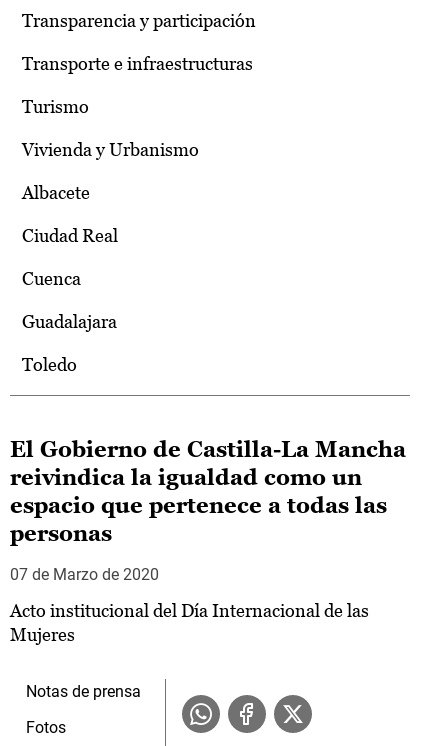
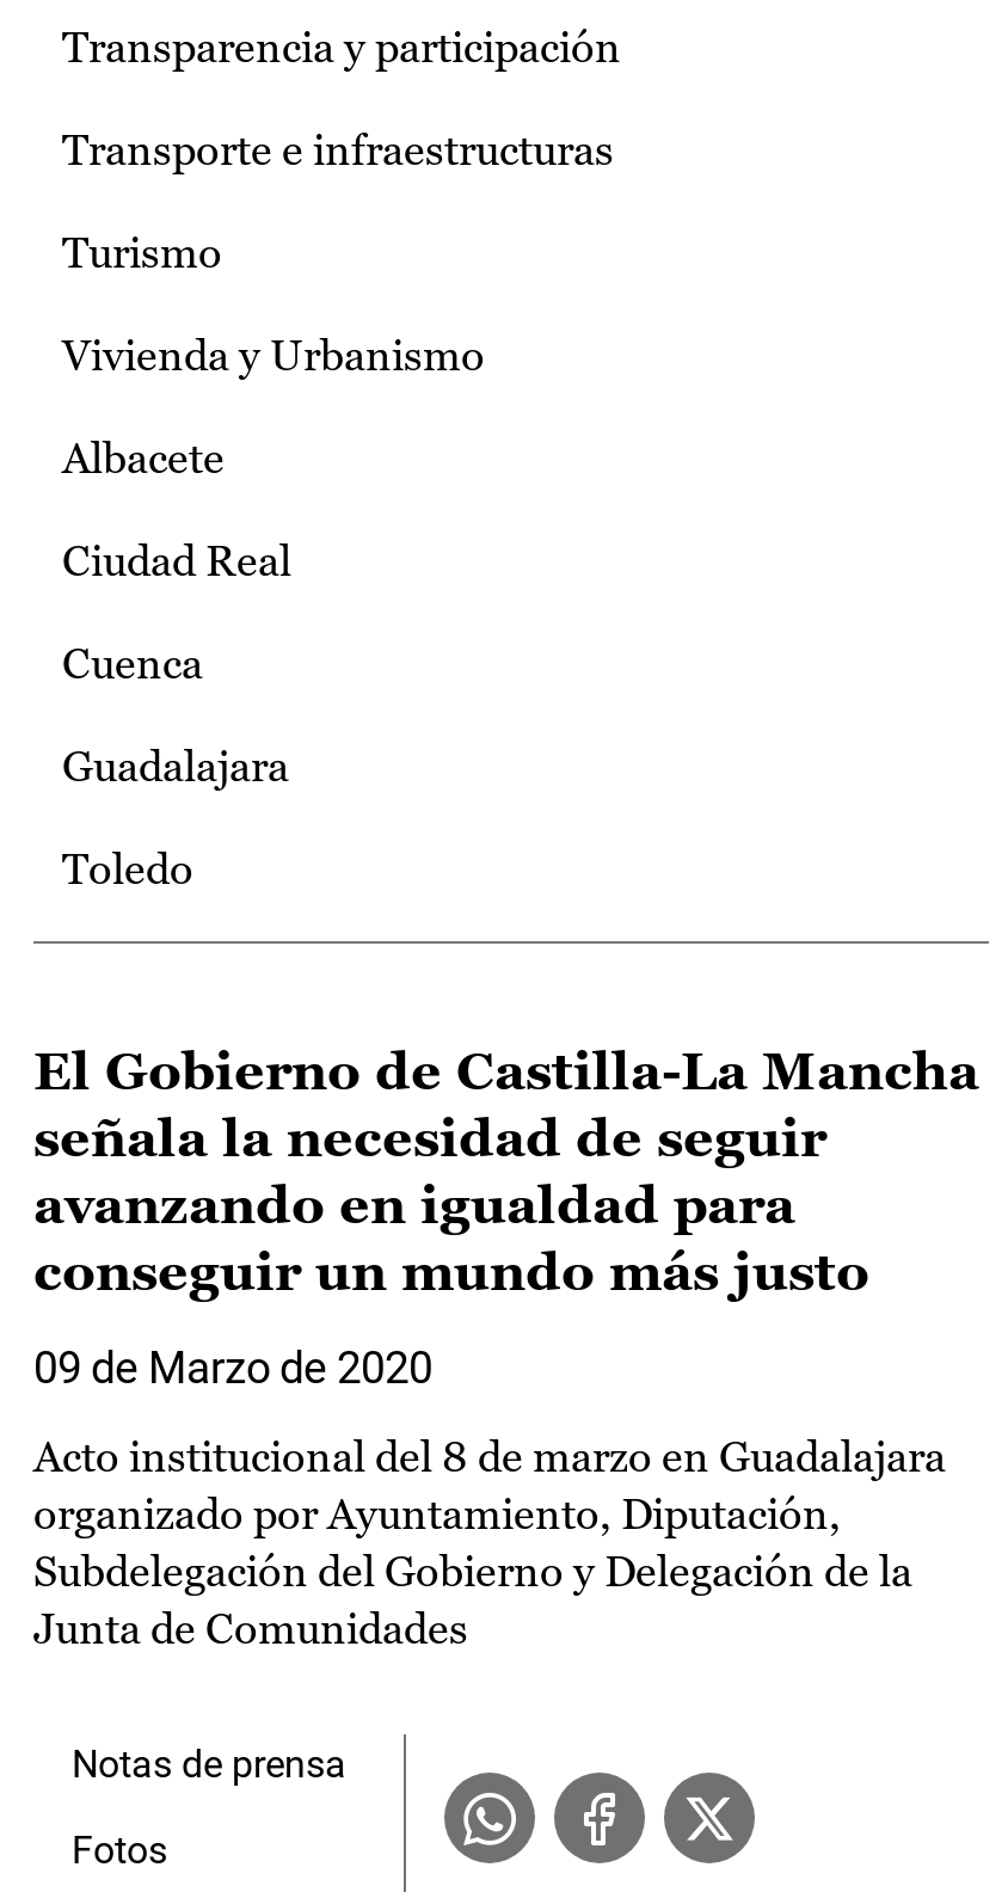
[10,465,387,546] reivindica la igualdad como un | espacio que pertenece a todas las | personas -> [33,1109,869,1302] señala la necesidad de seguir | avanzando en igualdad para | conseguir un mundo más justo
[10,565,159,584] 07 de Marzo de 2020 -> [33,1343,432,1393] 09 de Marzo de 2020
[10,600,369,645] Acto institucional del Día Internacional de las | Mujeres -> [33,1431,946,1653] Acto institucional del 8 de marzo en Guadalajara | organizado por Ayuntamiento, Diputación, | Subdelegación del Gobierno y Delegación de la | Junta de Comunidades

